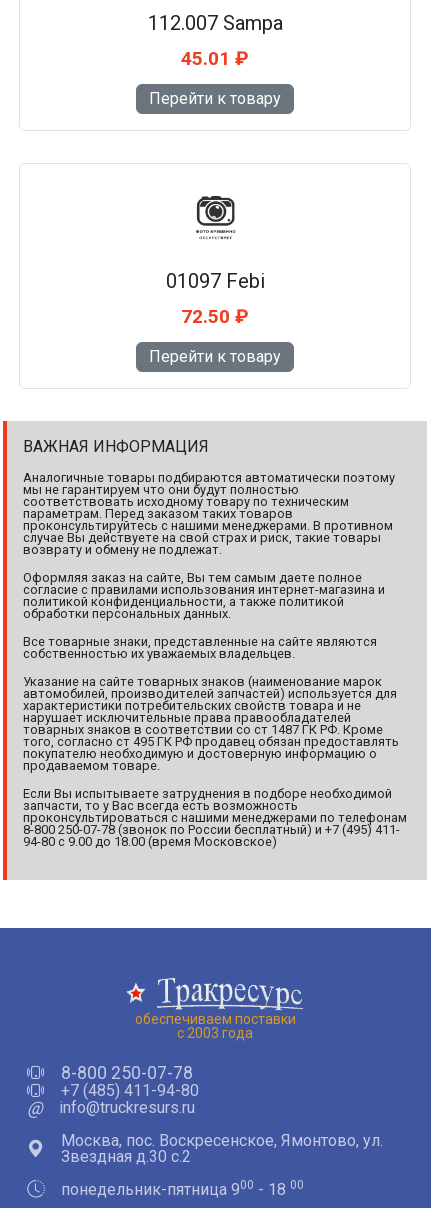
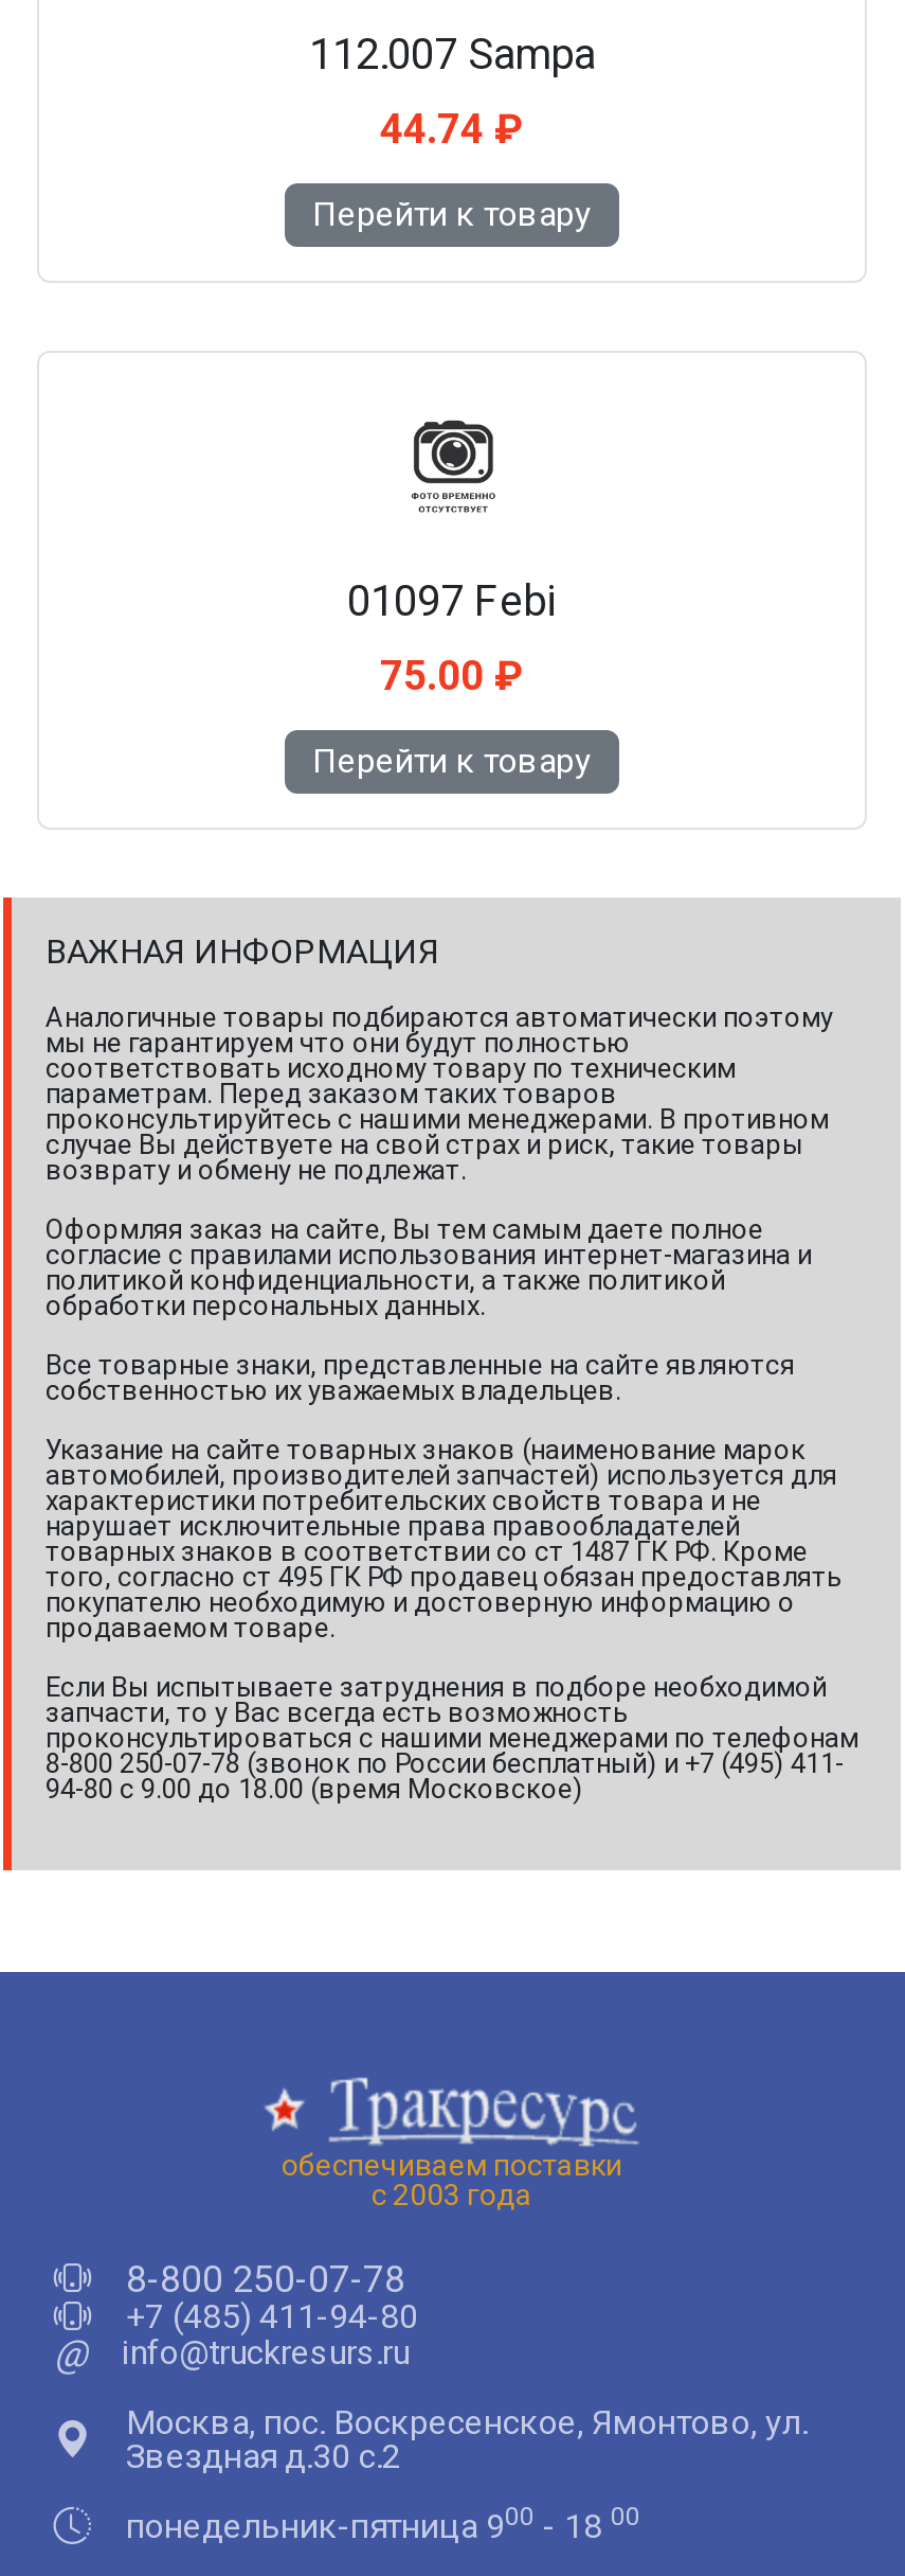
[181,47,249,70] 45.01 ₽ -> [380,106,524,154] 44.74 ₽
[181,305,249,328] 72.50 ₽ -> [380,652,524,701] 75.00 ₽

